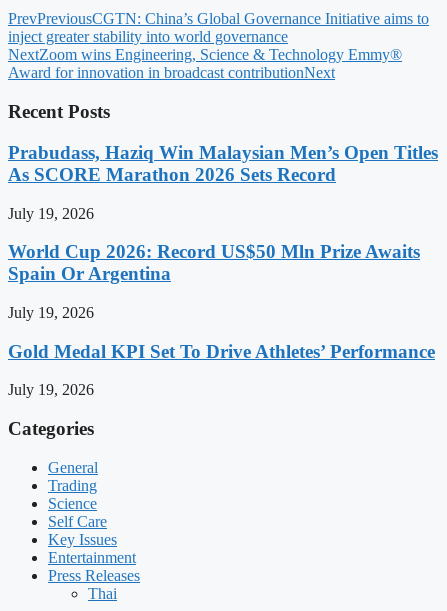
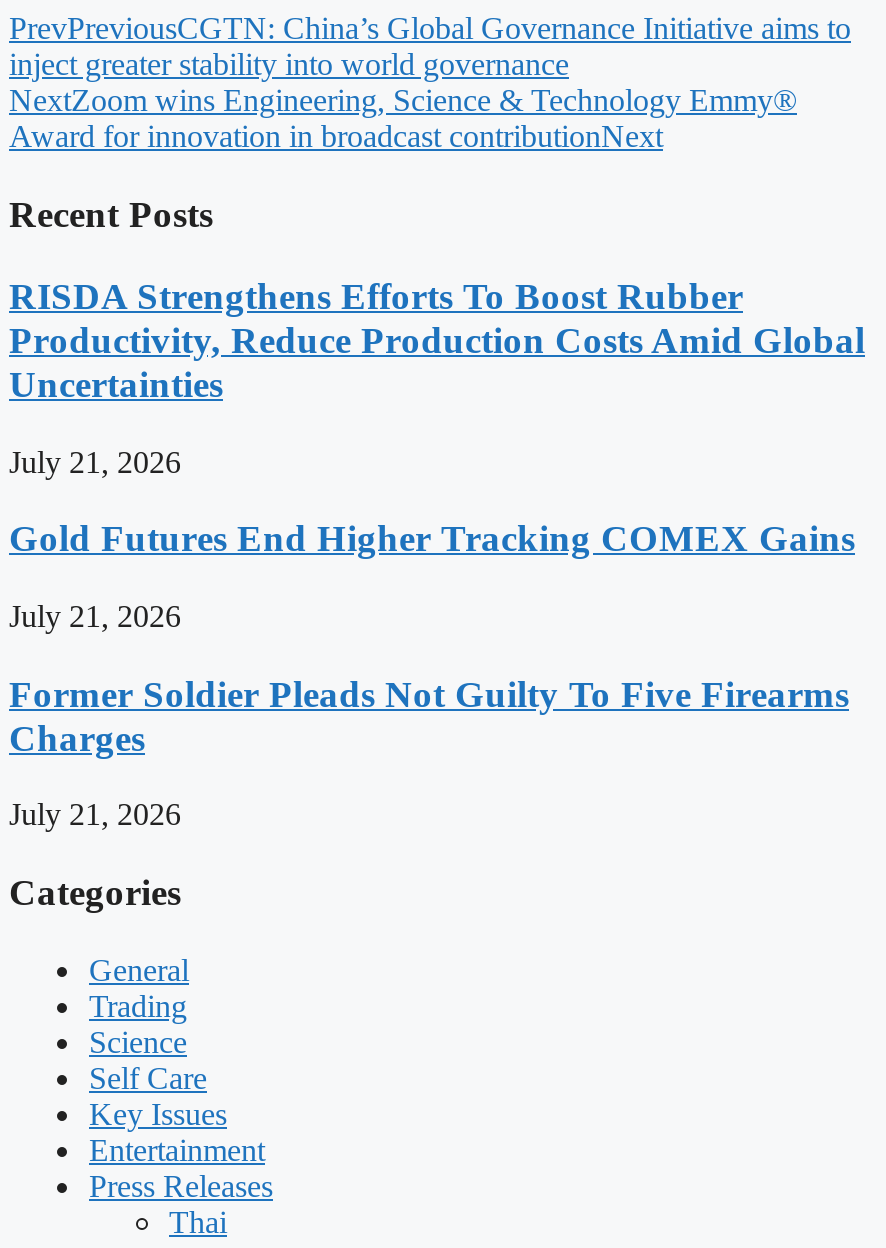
[8,142,438,185] Prabudass, Haziq Win Malaysian Men’s Open Titles | As SCORE Marathon 2026 Sets Record -> [9,275,865,405] RISDA Strengthens Efforts To Boost Rubber | Productivity, Reduce Production Costs Amid Global | Uncertainties
[8,204,94,221] July 19, 2026 -> [9,444,181,478] July 21, 2026
[8,241,420,284] World Cup 2026: Record US$50 Mln Prize Awaits | Spain Or Argentina -> [9,517,855,559] Gold Futures End Higher Tracking COMEX Gains
[8,304,94,321] July 19, 2026 -> [9,599,181,633] July 21, 2026
[8,341,435,362] Gold Medal KPI Set To Drive Athletes’ Performance -> [9,672,849,758] Former Soldier Pleads Not Guilty To Five Firearms | Charges
[8,381,94,398] July 19, 2026 -> [9,798,181,832] July 21, 2026

